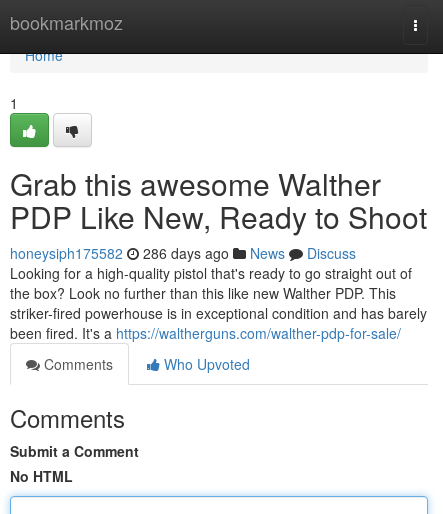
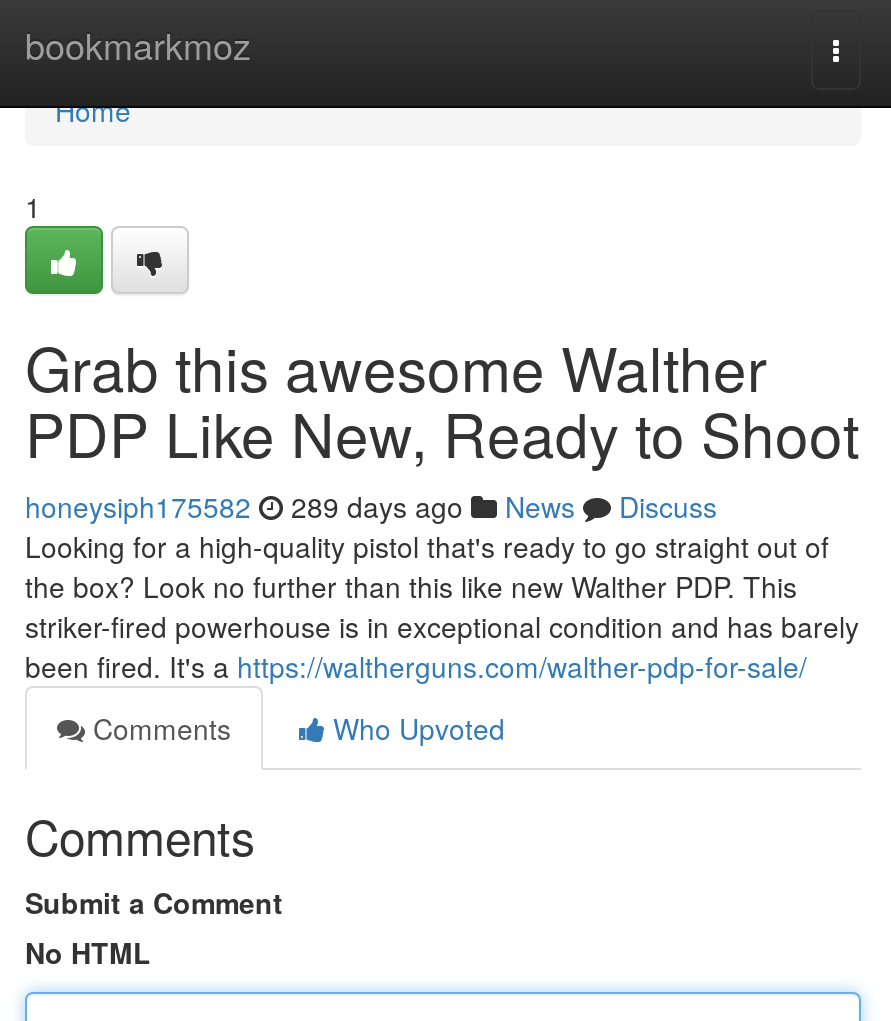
[10,243,356,263] honeysiph175582 286 days ago News Discuss -> [25,486,717,526] honeysiph175582 289 days ago News Discuss

